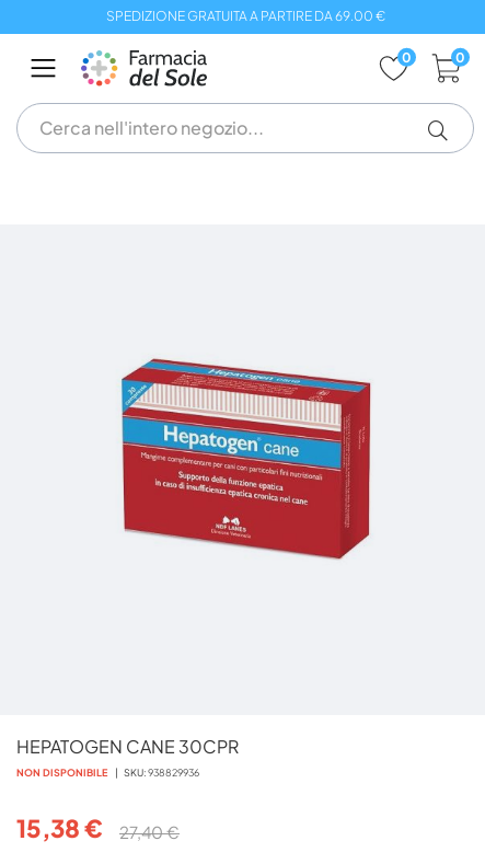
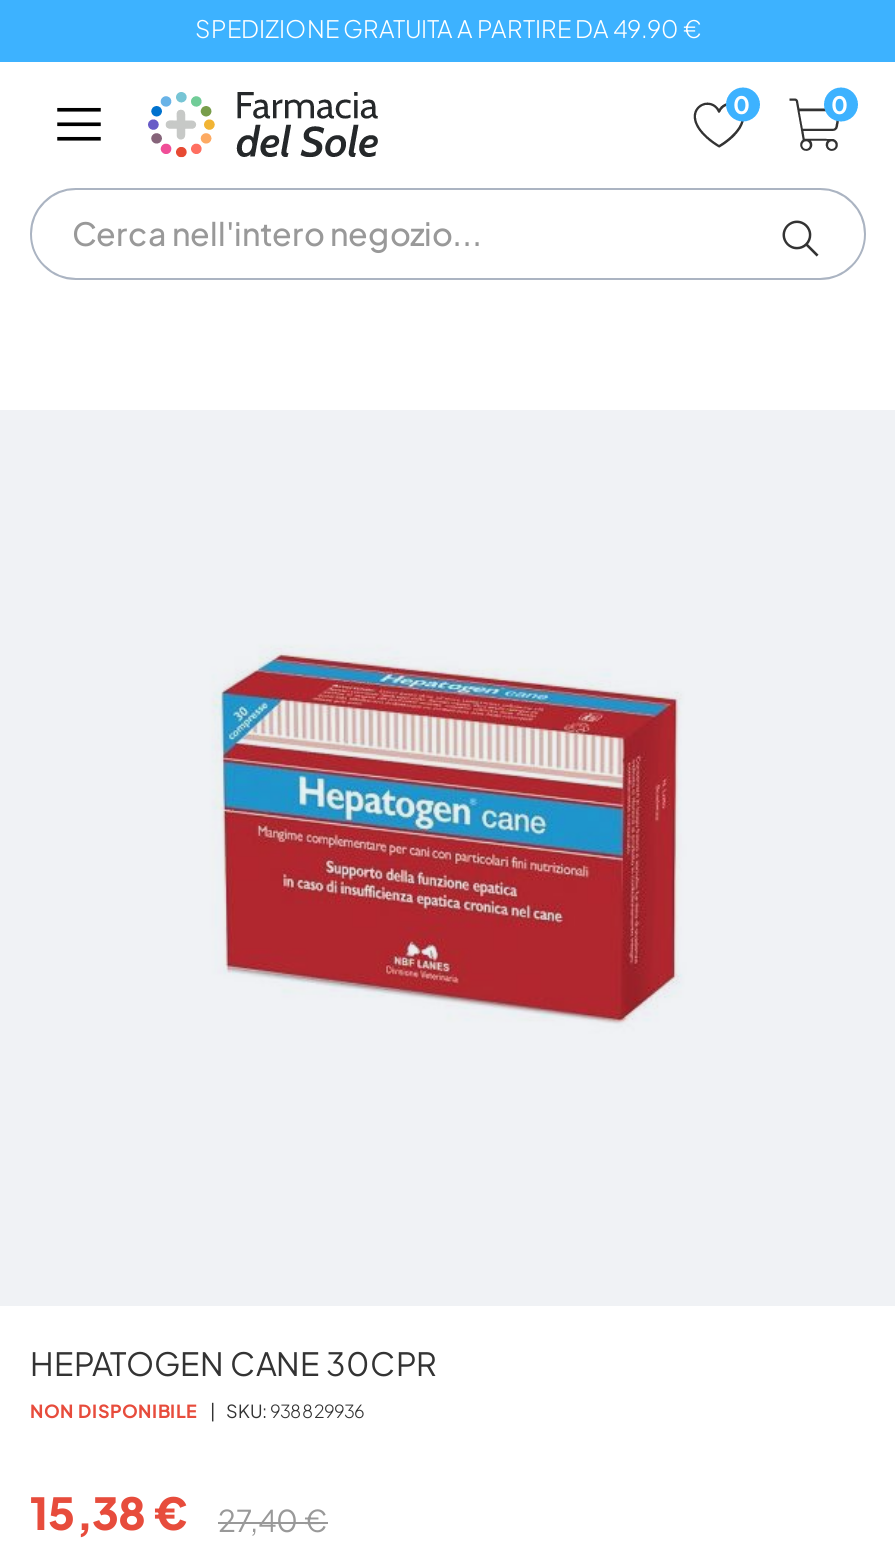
[106,8,385,24] SPEDIZIONE GRATUITA A PARTIRE DA 69.00 € -> [195,14,701,44] SPEDIZIONE GRATUITA A PARTIRE DA 49.90 €

